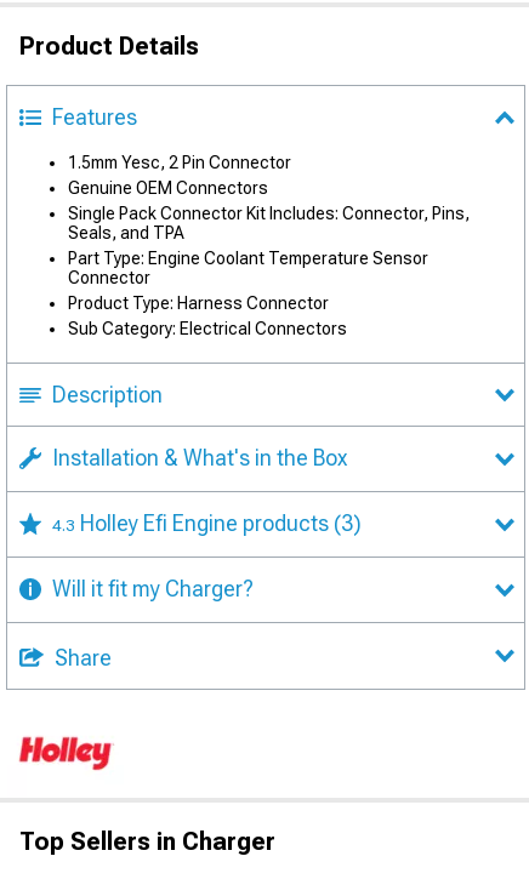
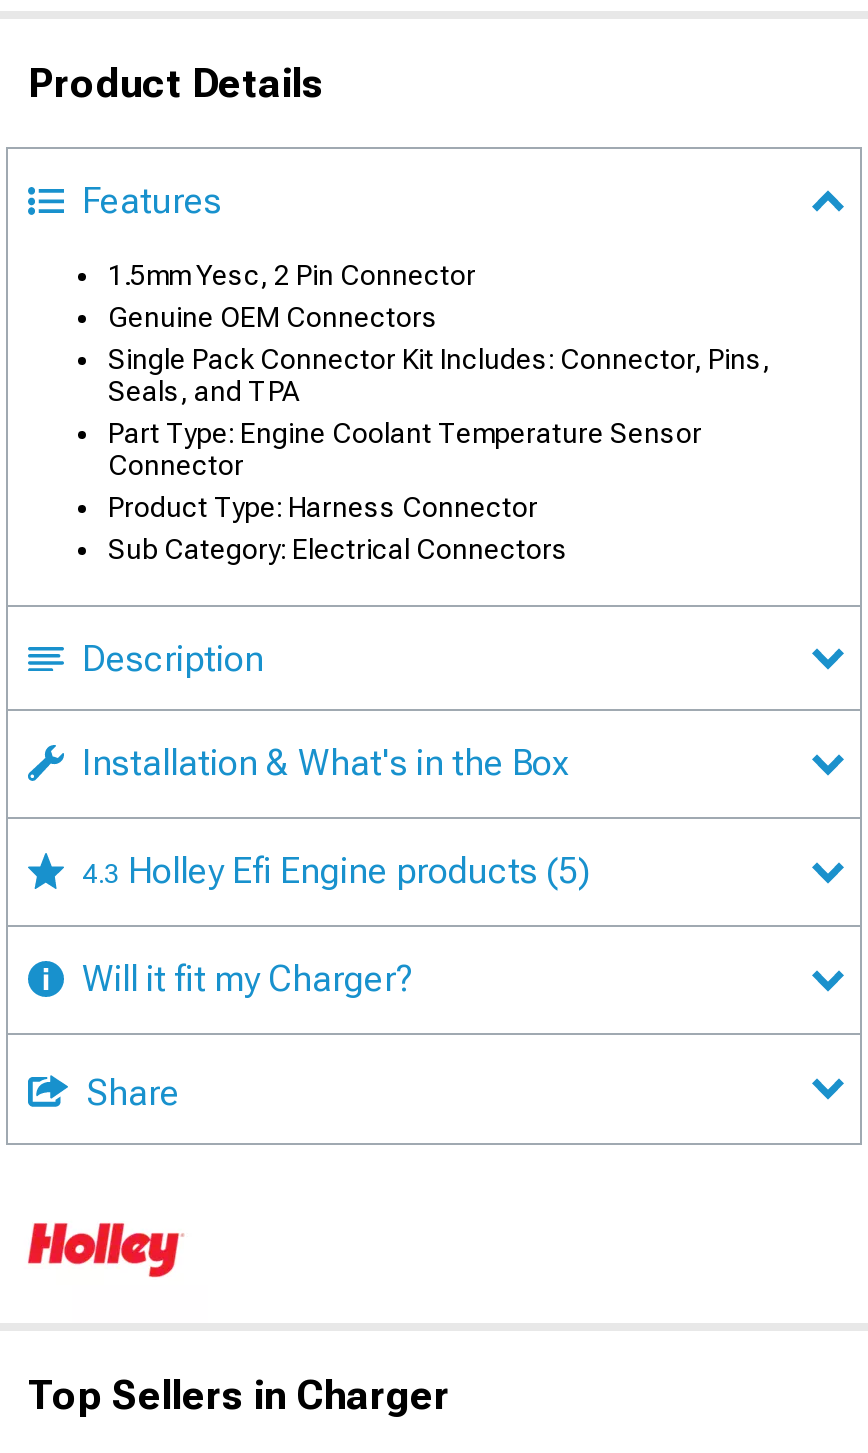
[52,511,362,536] 4.3 Holley Efi Engine products (3) -> [82,849,592,891] 4.3 Holley Efi Engine products (5)

